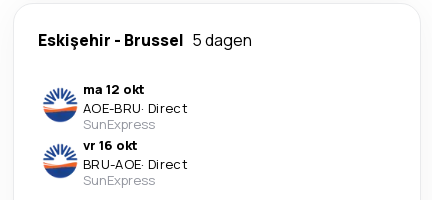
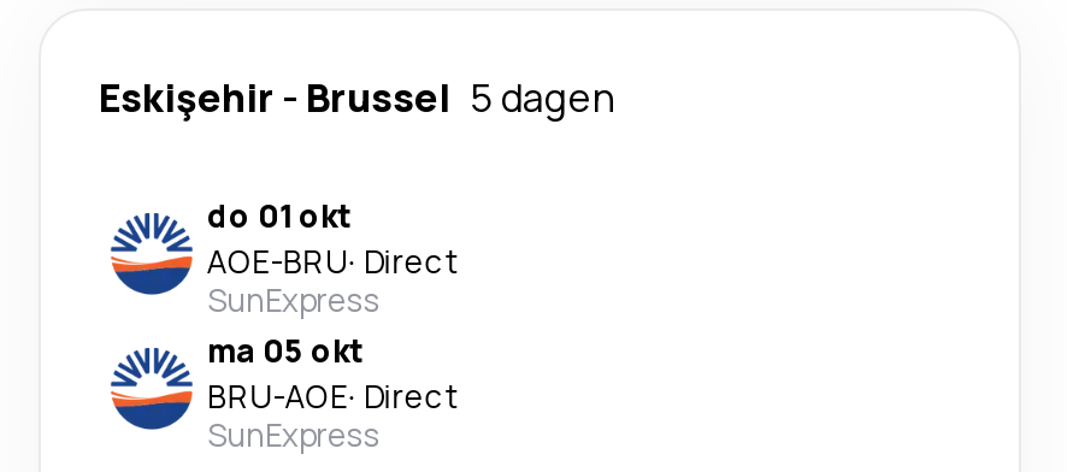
[83,80,145,98] ma 12 okt -> [207,194,352,237] do 01 okt
[83,136,138,154] vr 16 okt -> [207,329,364,372] ma 05 okt

